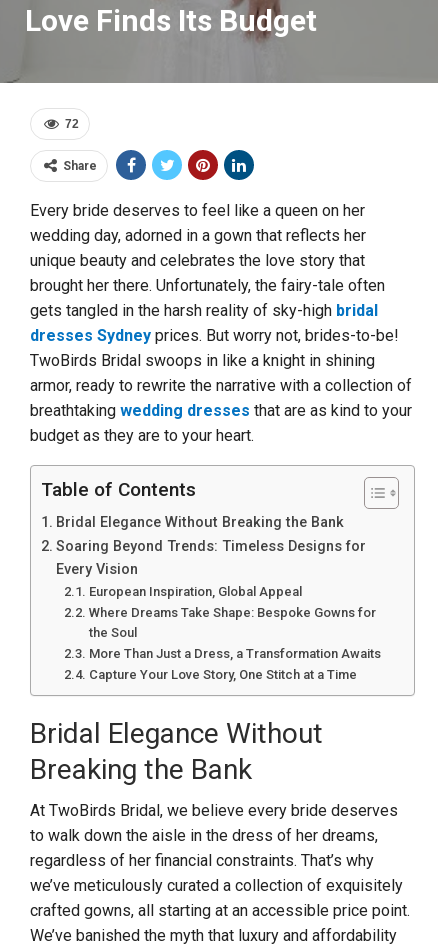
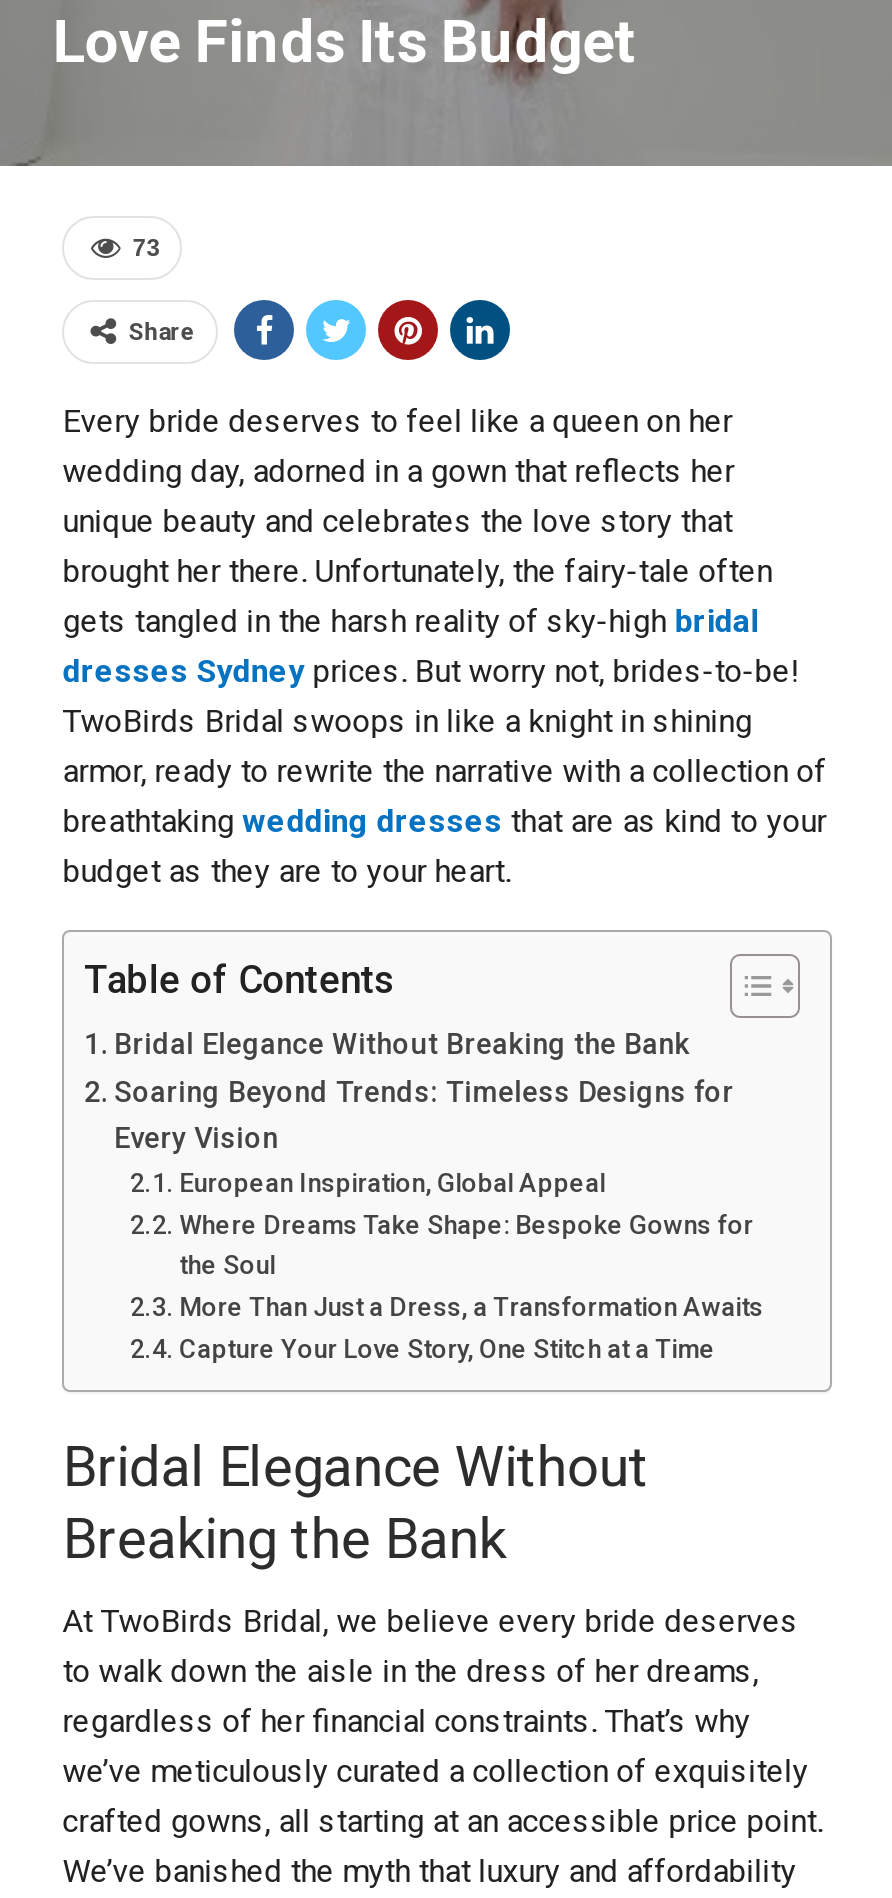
[65,117,79,131] 72 -> [132,234,160,262] 73

